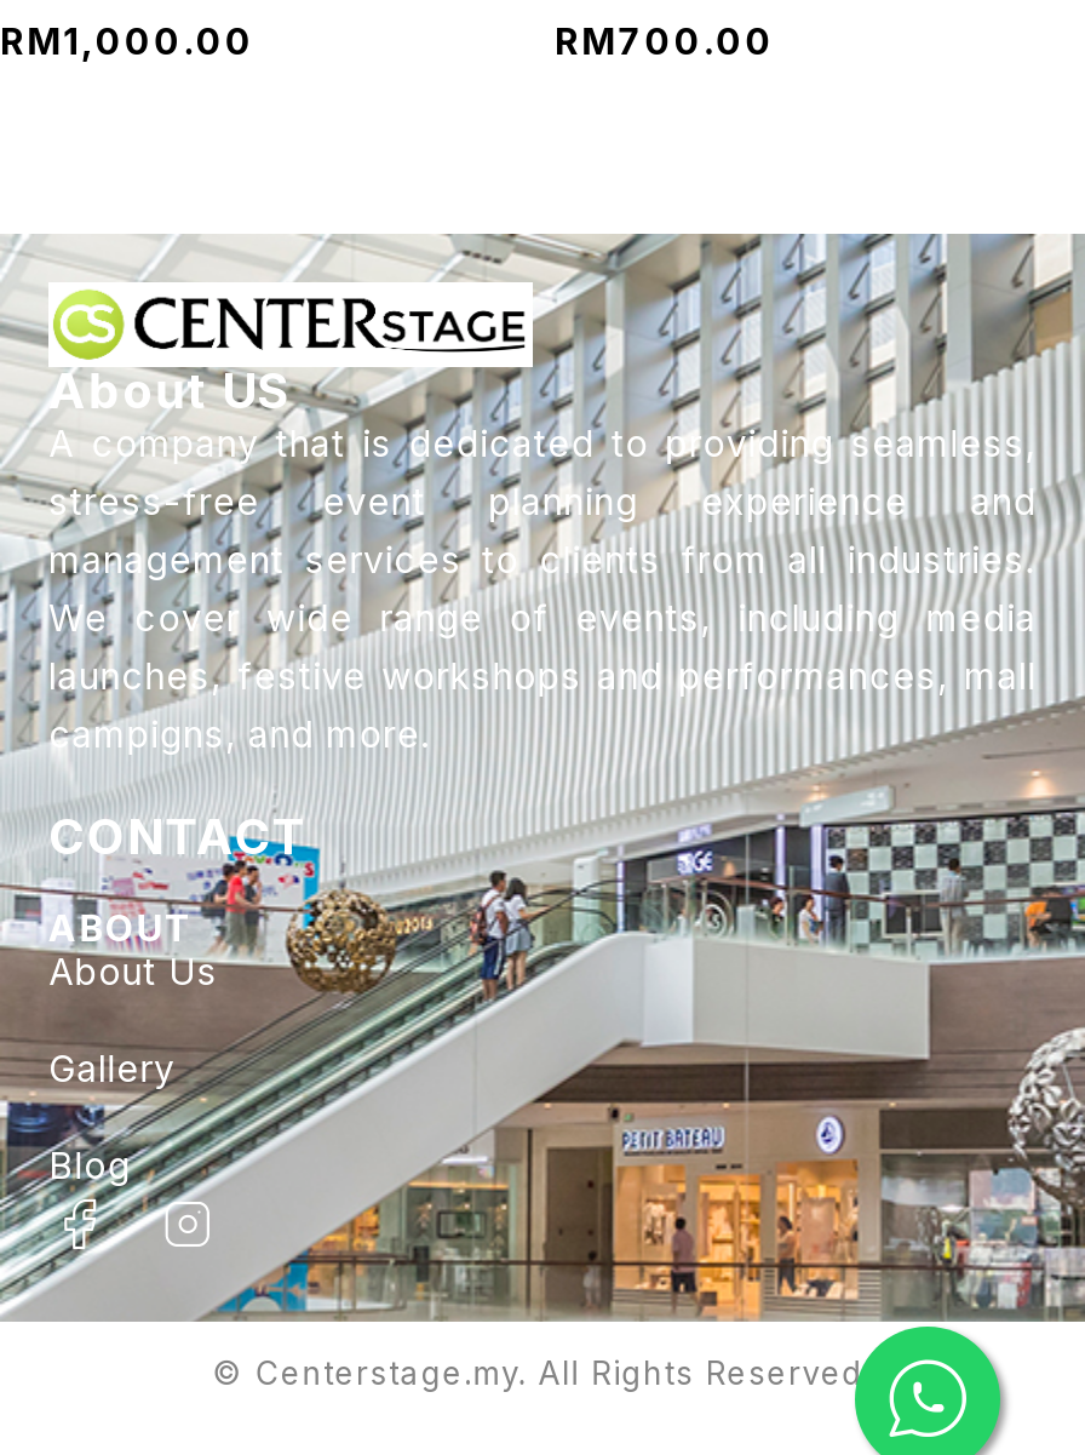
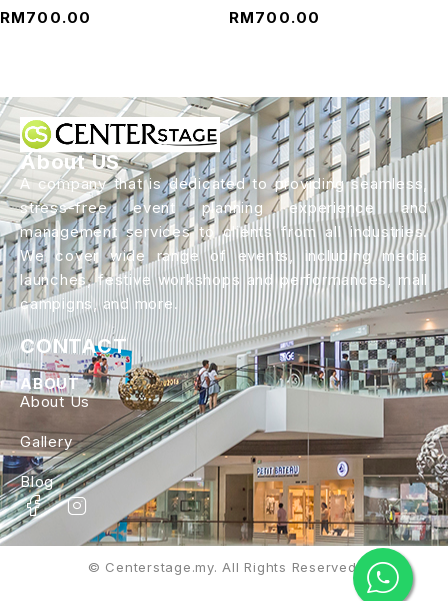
[0,18,255,64] RM1,000.00 -> [0,8,91,27] RM700.00

